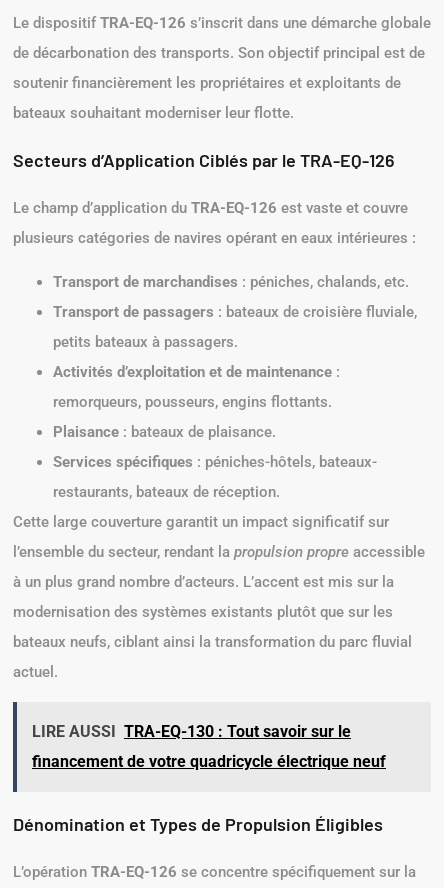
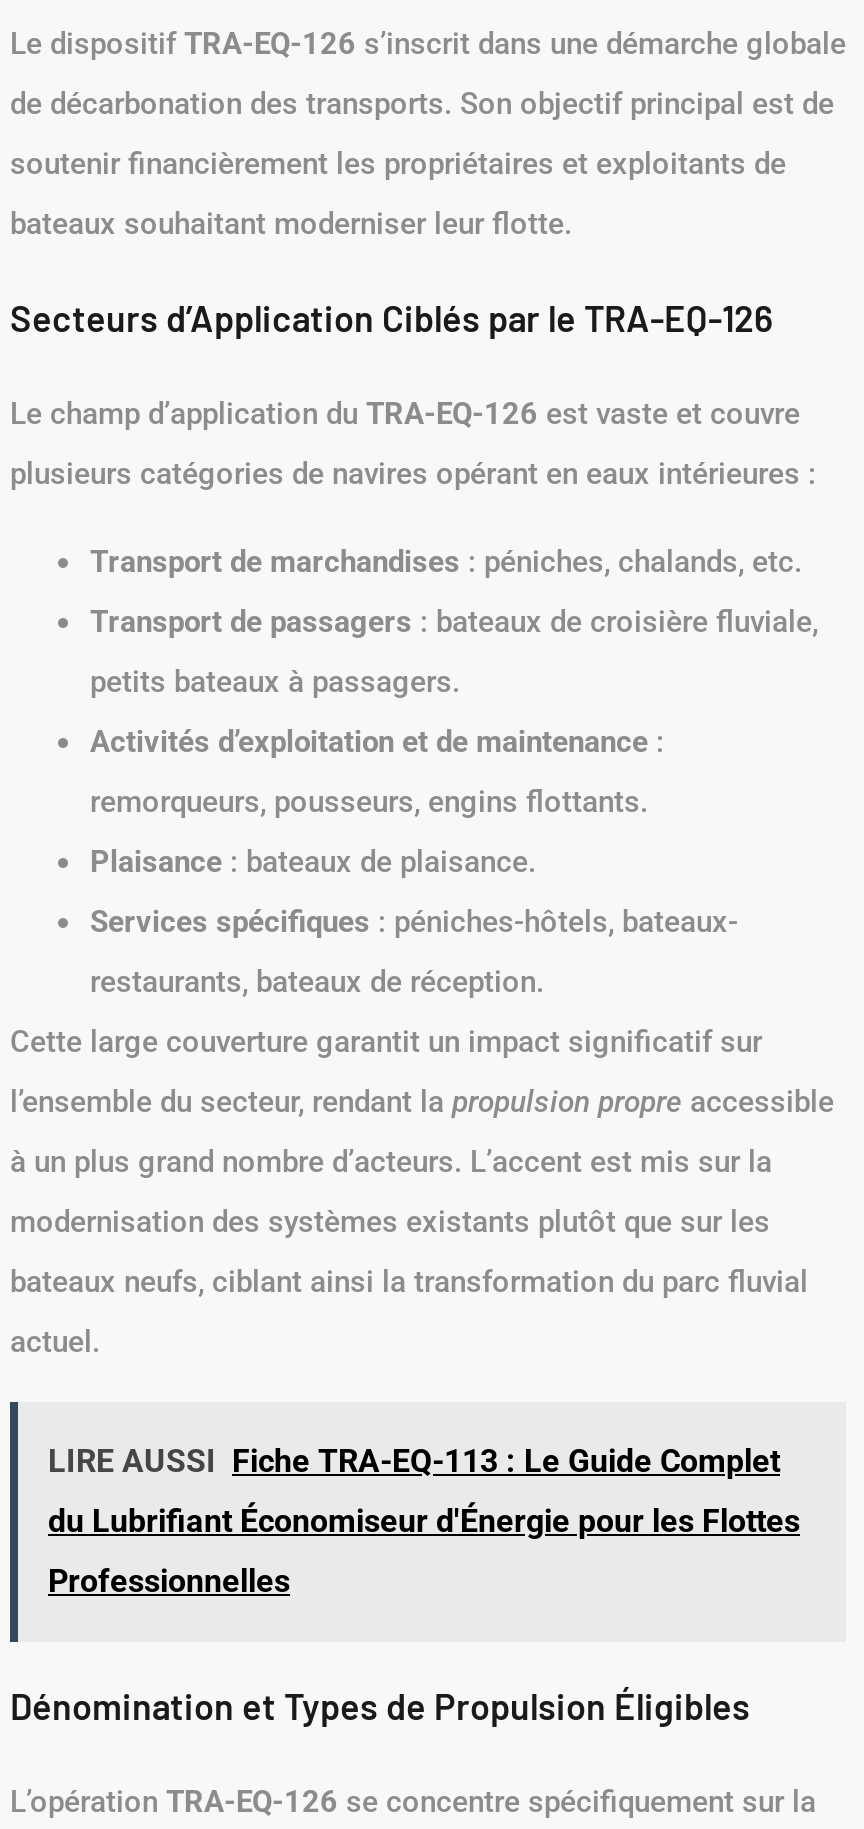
[32,722,386,771] LIRE AUSSI TRA-EQ-130 : Tout savoir sur le | financement de votre quadricycle électrique neuf -> [48,1441,800,1599] LIRE AUSSI Fiche TRA-EQ-113 : Le Guide Complet | du Lubrifiant Économiseur d'Énergie pour les Flottes | Professionnelles

